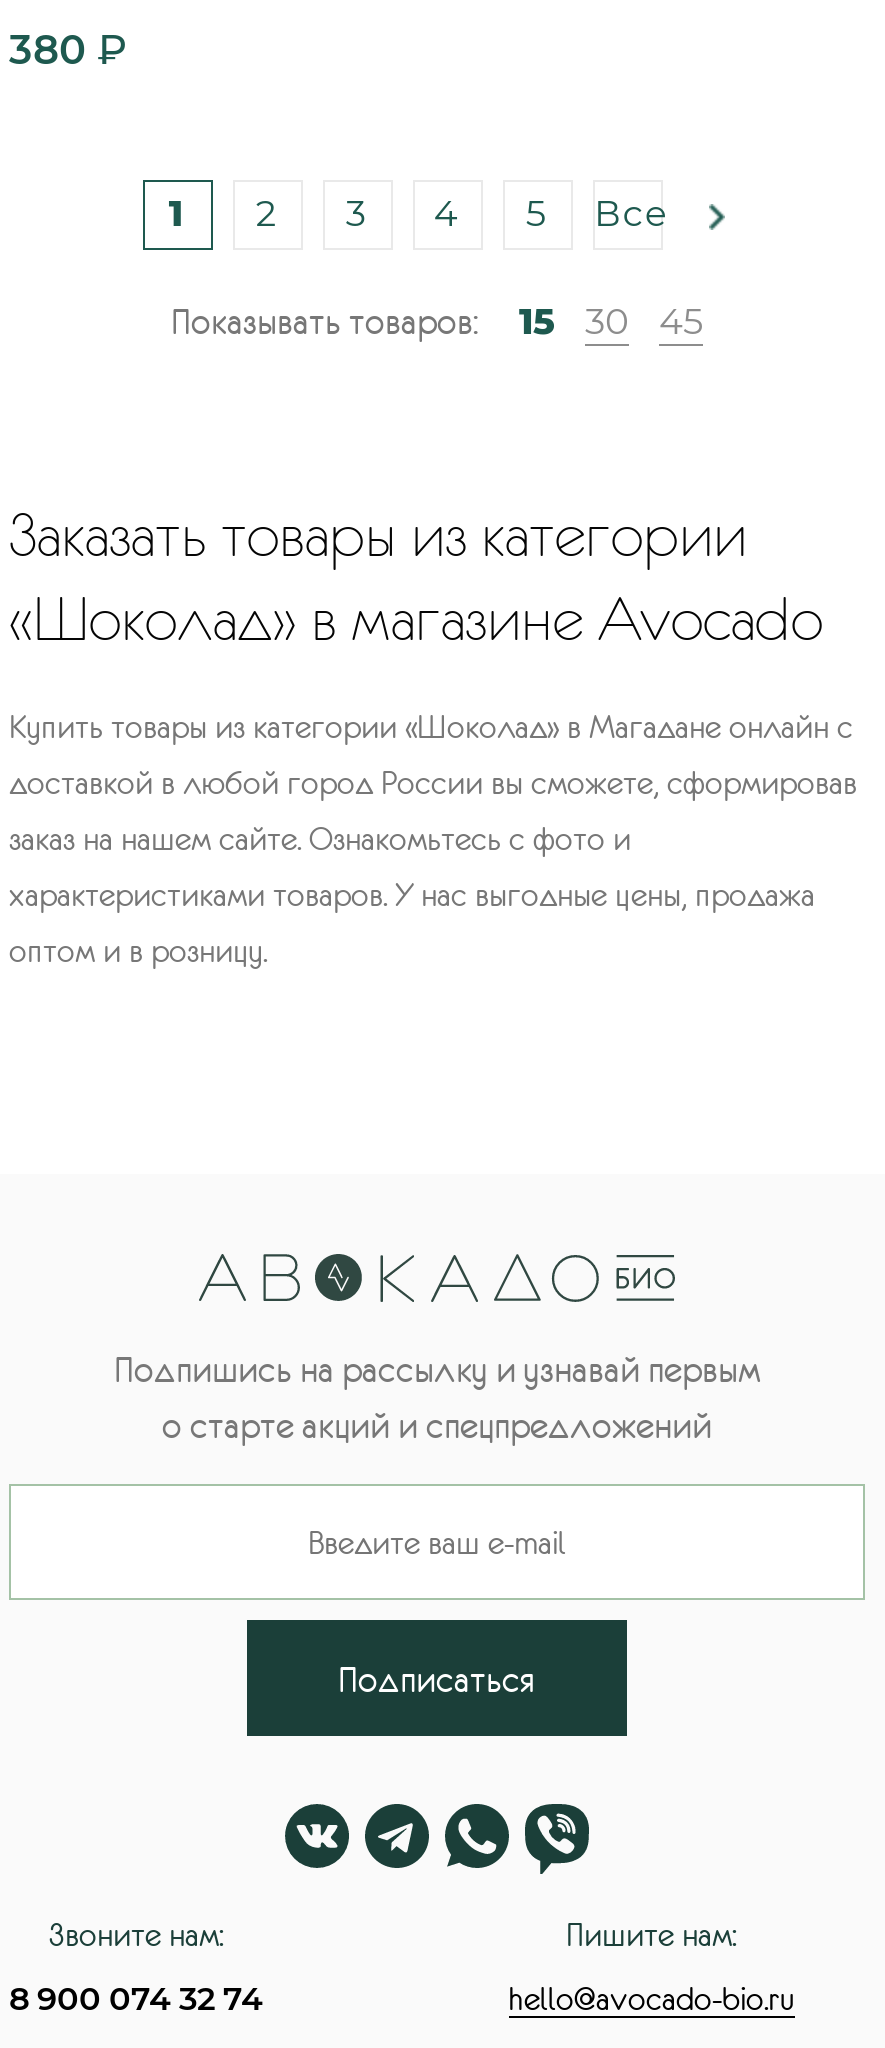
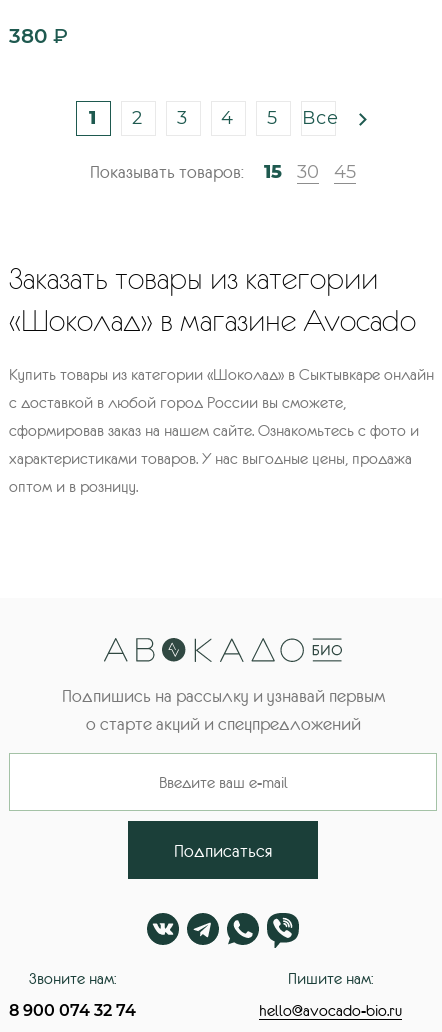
[9,708,853,744] Купить товары из категории «Шоколад» в Магадане онлайн с -> [9,365,434,383] Купить товары из категории «Шоколад» в Сыктывкаре онлайн
[9,764,857,800] доставкой в любой город России вы сможете, сформировав -> [9,393,346,411] с доставкой в любой город России вы сможете,
[9,820,631,856] заказ на нашем сайте. Ознакомьтесь с фото и -> [9,421,419,439] сформировав заказ на нашем сайте. Ознакомьтесь с фото и

